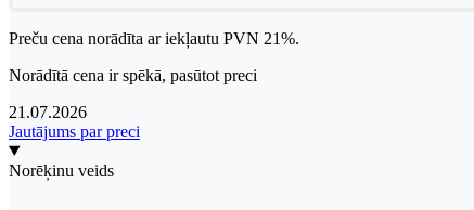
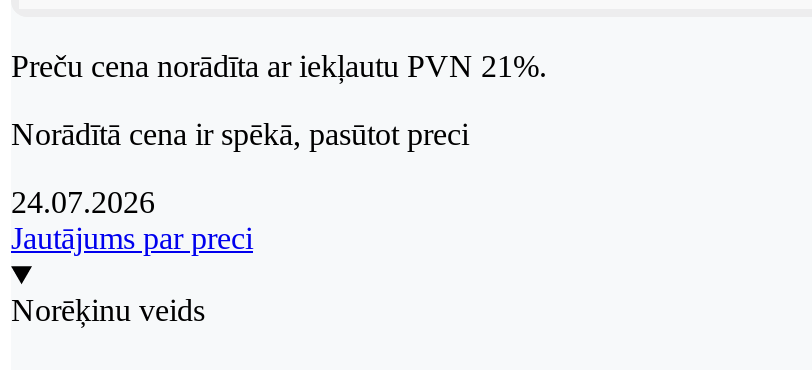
[9,103,87,121] 21.07.2026 -> [11,185,155,219] 24.07.2026

